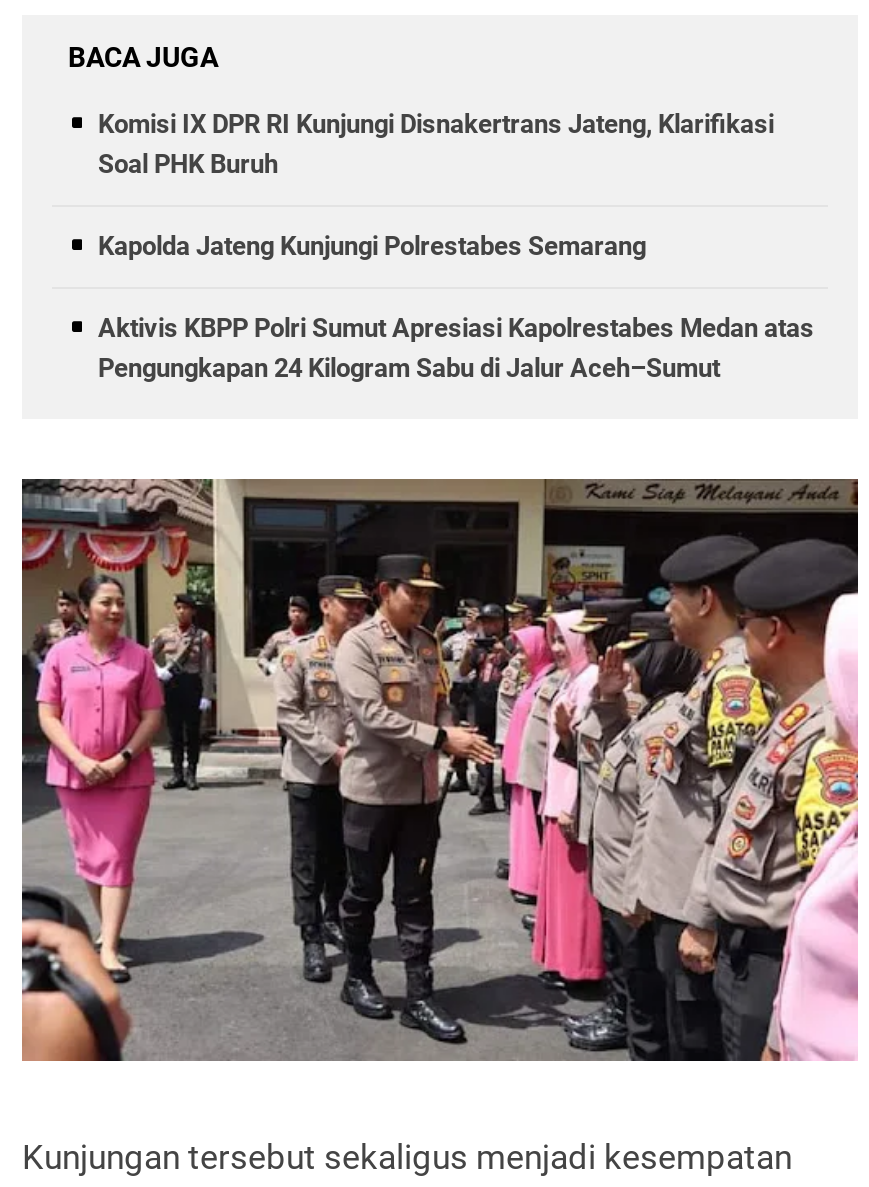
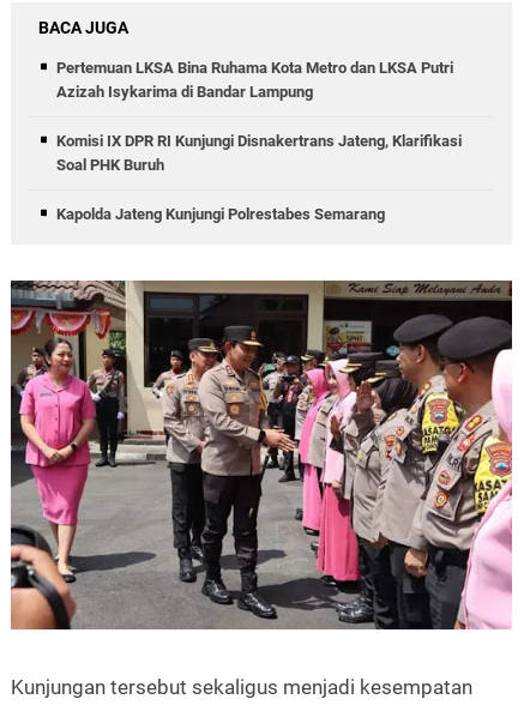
none -> [56,59,453,101] Pertemuan LKSA Bina Ruhama Kota Metro dan LKSA Putri | Azizah Isykarima di Bandar Lampung
moved [98,109,774,261] -> [56,132,462,223]: Komisi IX DPR RI Kunjungi Disnakertrans Jateng, Klarifikasi | Soal PHK Buruh | Kapolda Jateng Kunjungi Polrestabes Semarang
[98,313,814,383] Aktivis KBPP Polri Sumut Apresiasi Kapolrestabes Medan atas | Pengungkapan 24 Kilogram Sabu di Jalur Aceh–Sumut -> none

